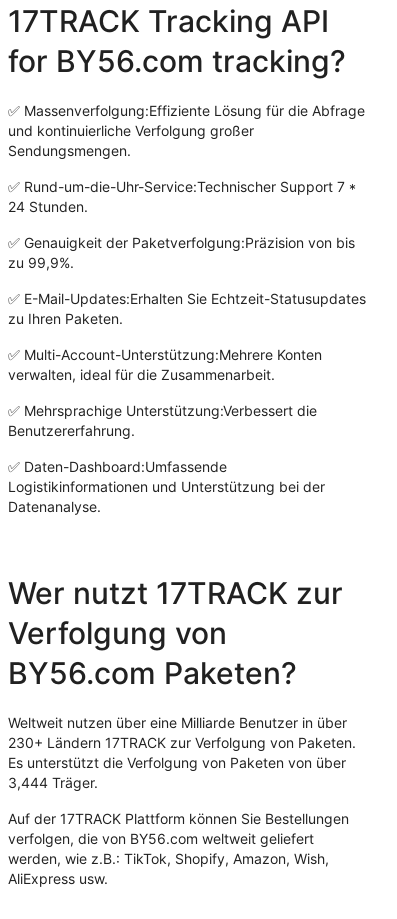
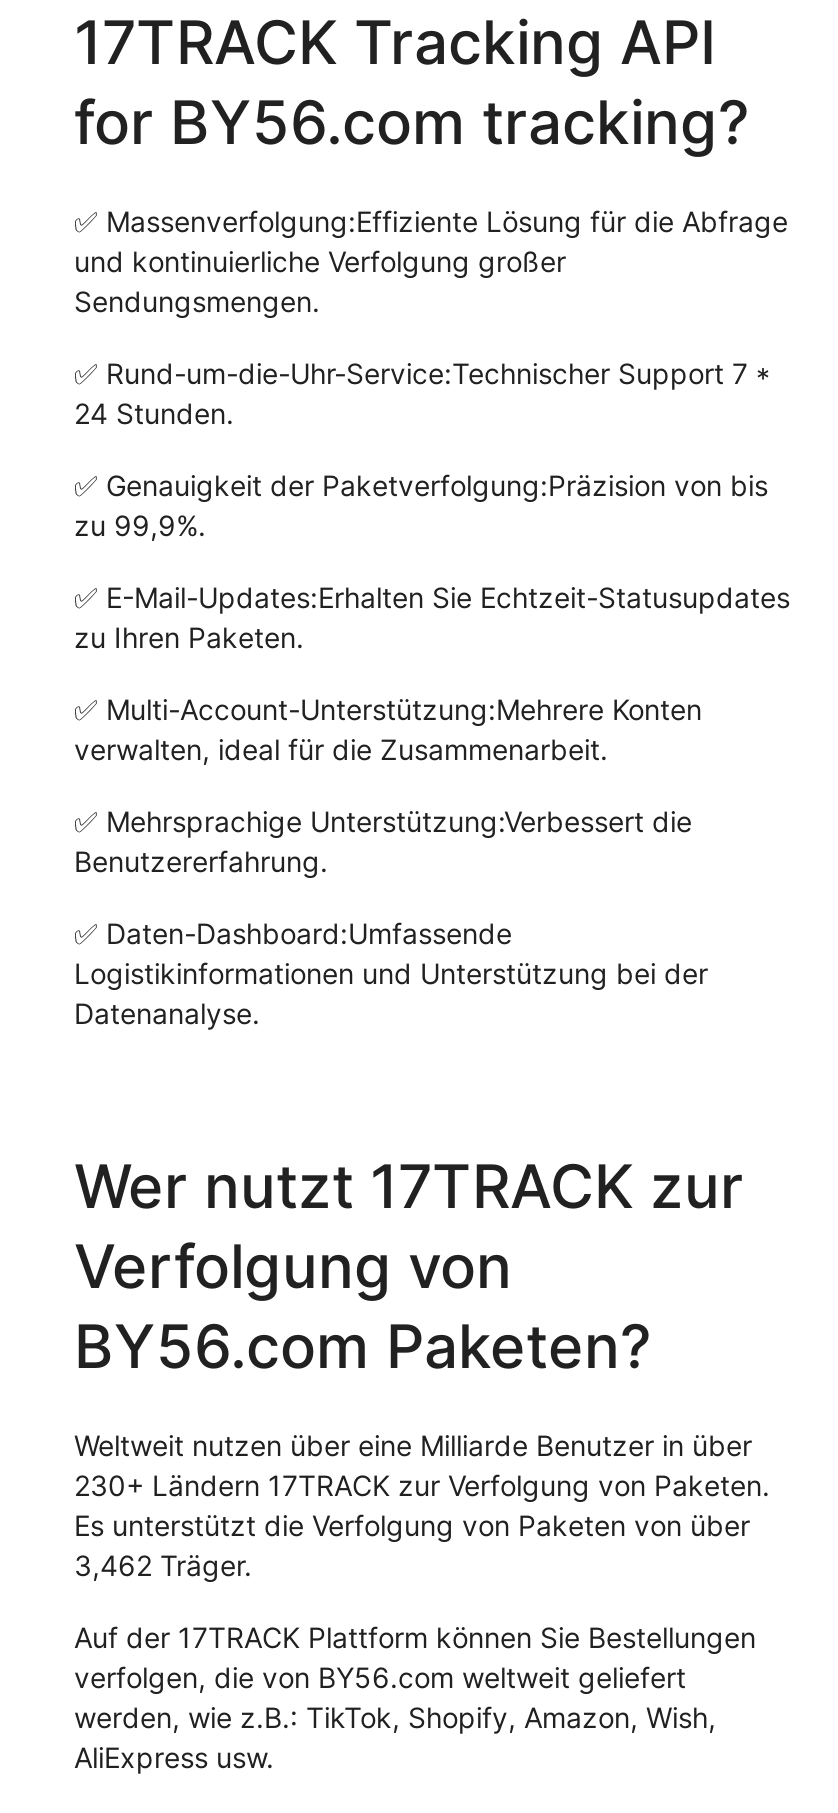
[8,774,98,791] 3,444 Träger. -> [74,1548,252,1582] 3,462 Träger.

